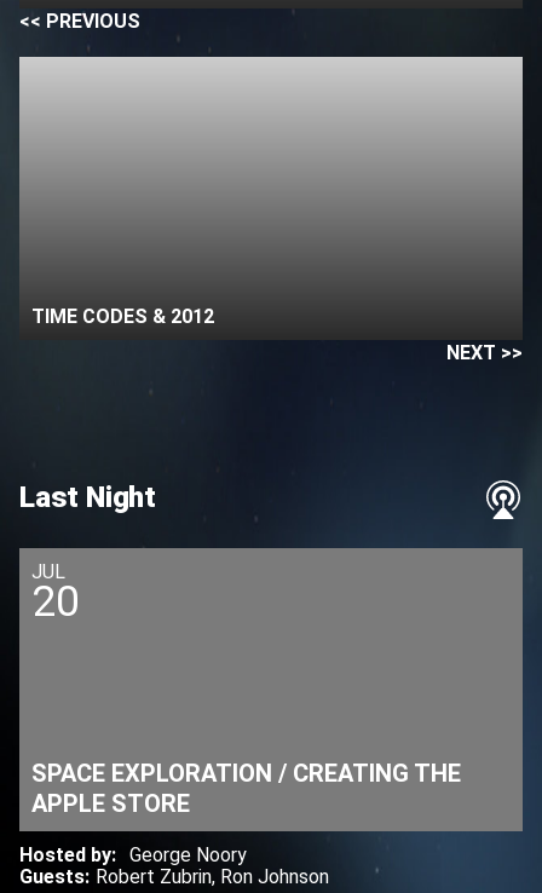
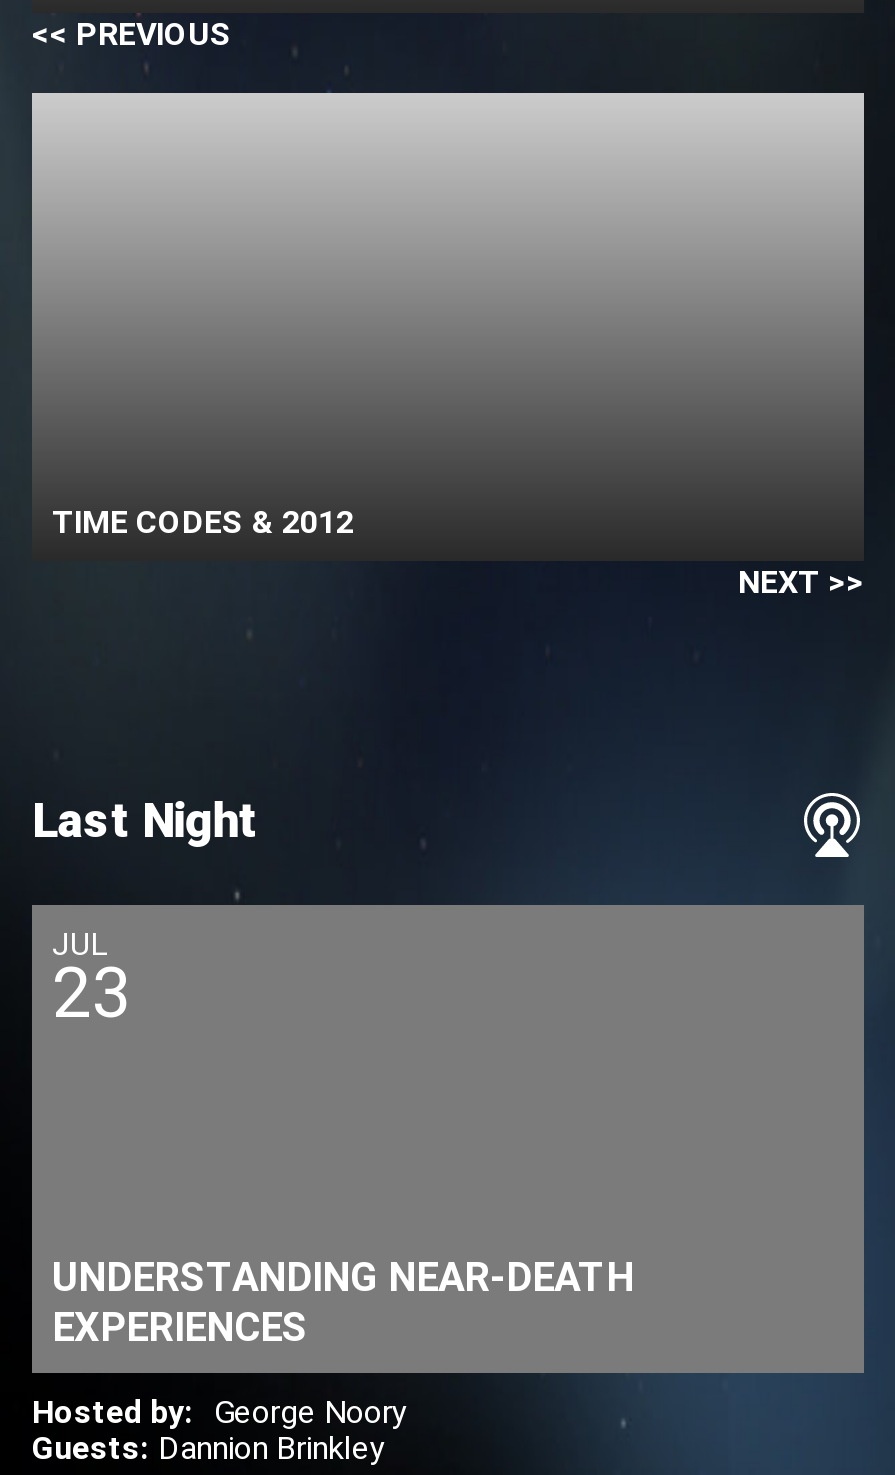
[31,577,80,626] 20 -> [52,952,132,1034] 23
[31,758,461,818] SPACE EXPLORATION / CREATING THE | APPLE STORE -> [52,1252,634,1350] UNDERSTANDING NEAR-DEATH | EXPERIENCES
[19,865,329,888] Guests: Robert Zubrin, Ron Johnson -> [32,1428,386,1466] Guests: Dannion Brinkley

